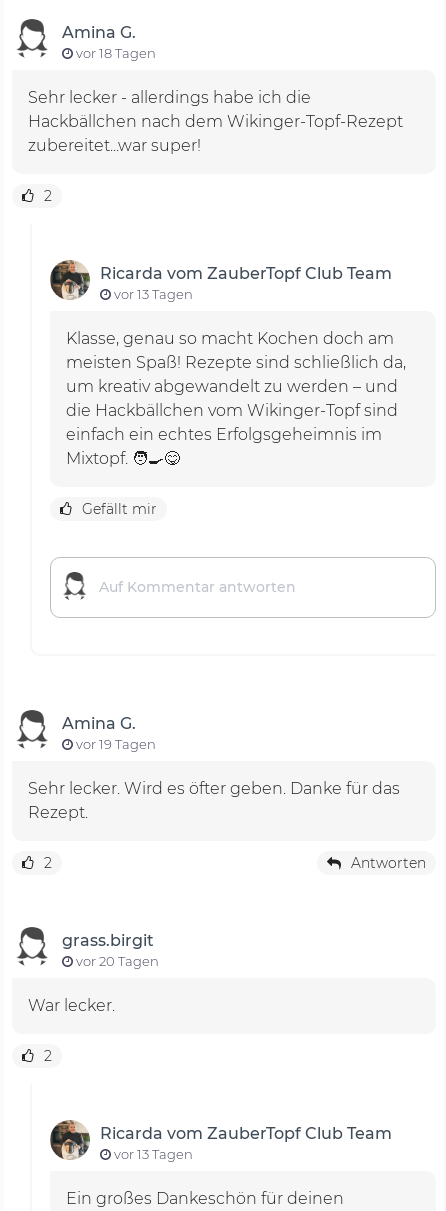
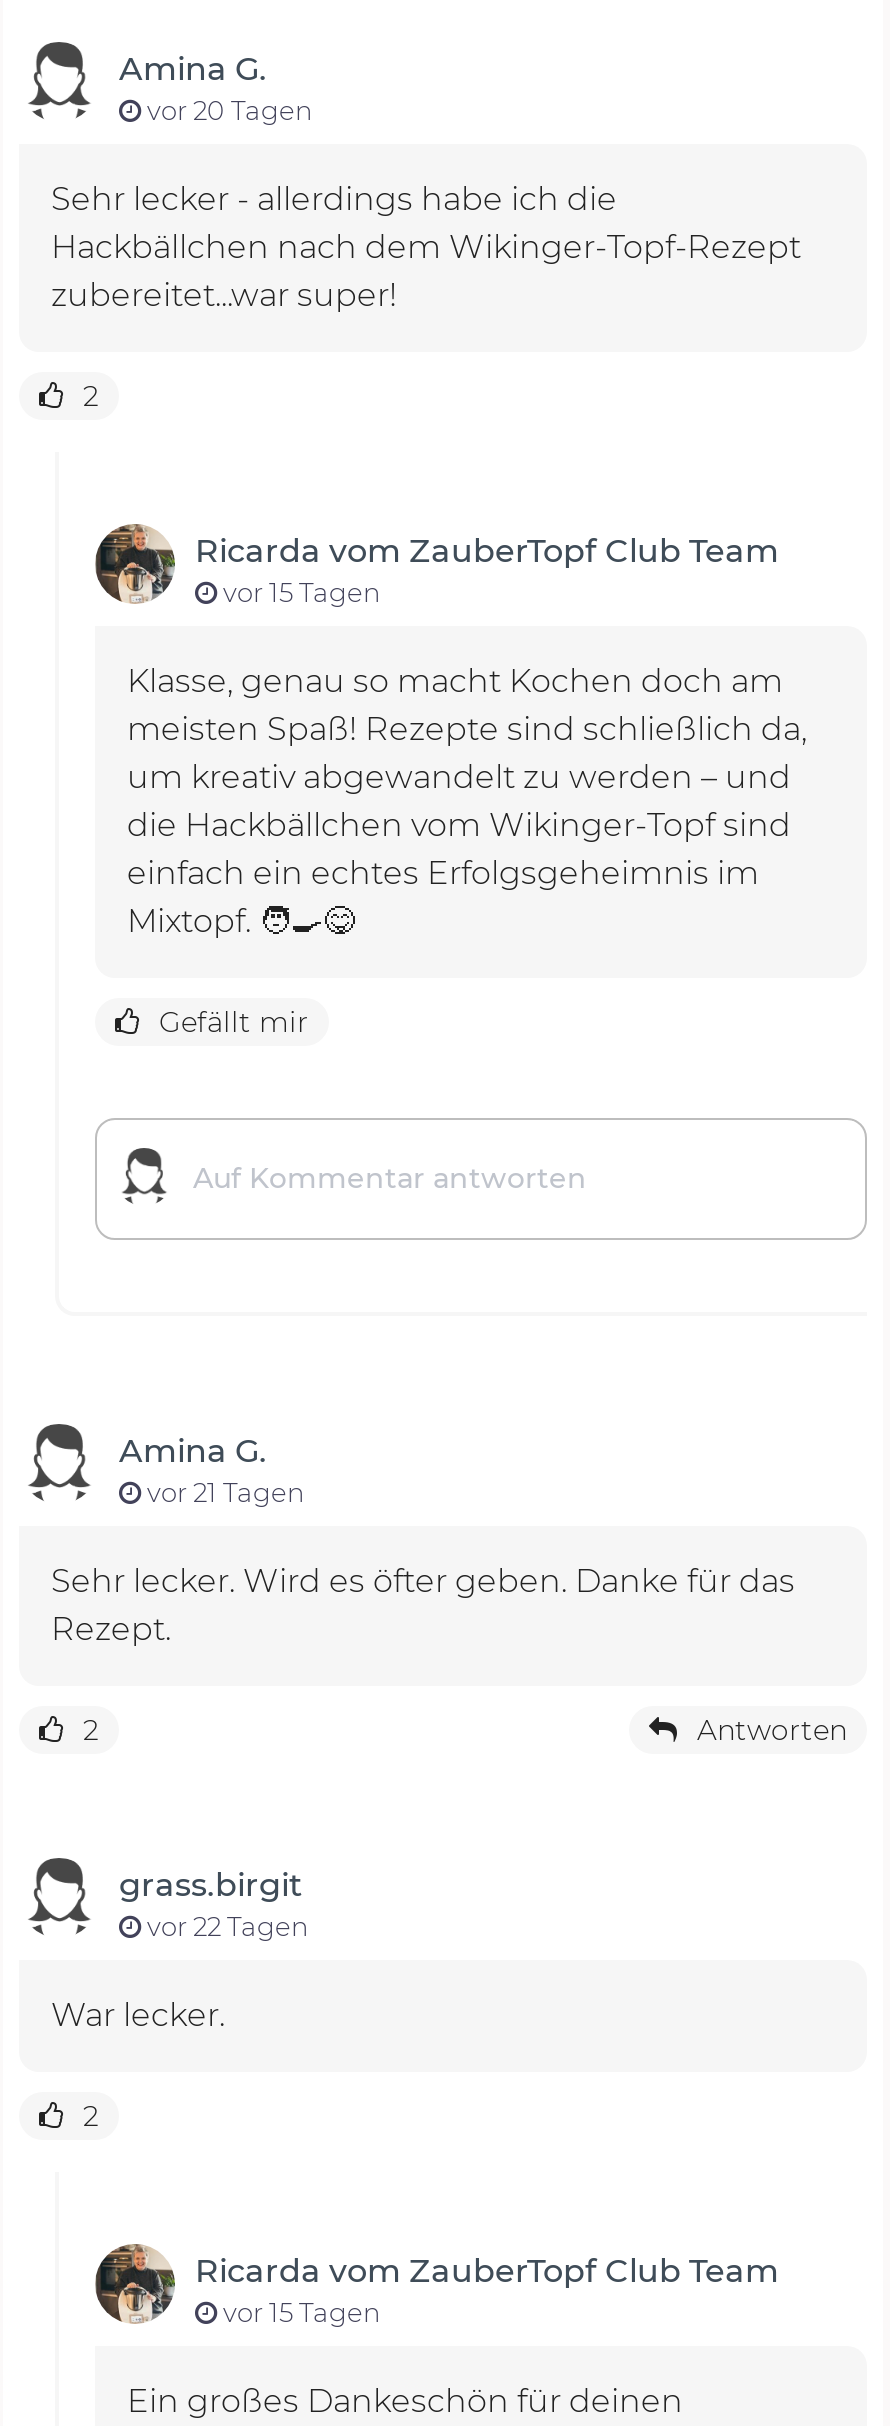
[73,45,156,61] vor 18 Tagen -> [141,93,313,125] vor 20 Tagen
[111,286,193,302] vor 13 Tagen -> [217,575,381,607] vor 15 Tagen
[73,736,156,752] vor 19 Tagen -> [141,1475,305,1507] vor 21 Tagen
[73,953,159,969] vor 20 Tagen -> [141,1909,309,1941] vor 22 Tagen
[111,1146,193,1162] vor 13 Tagen -> [217,2295,381,2327] vor 15 Tagen

